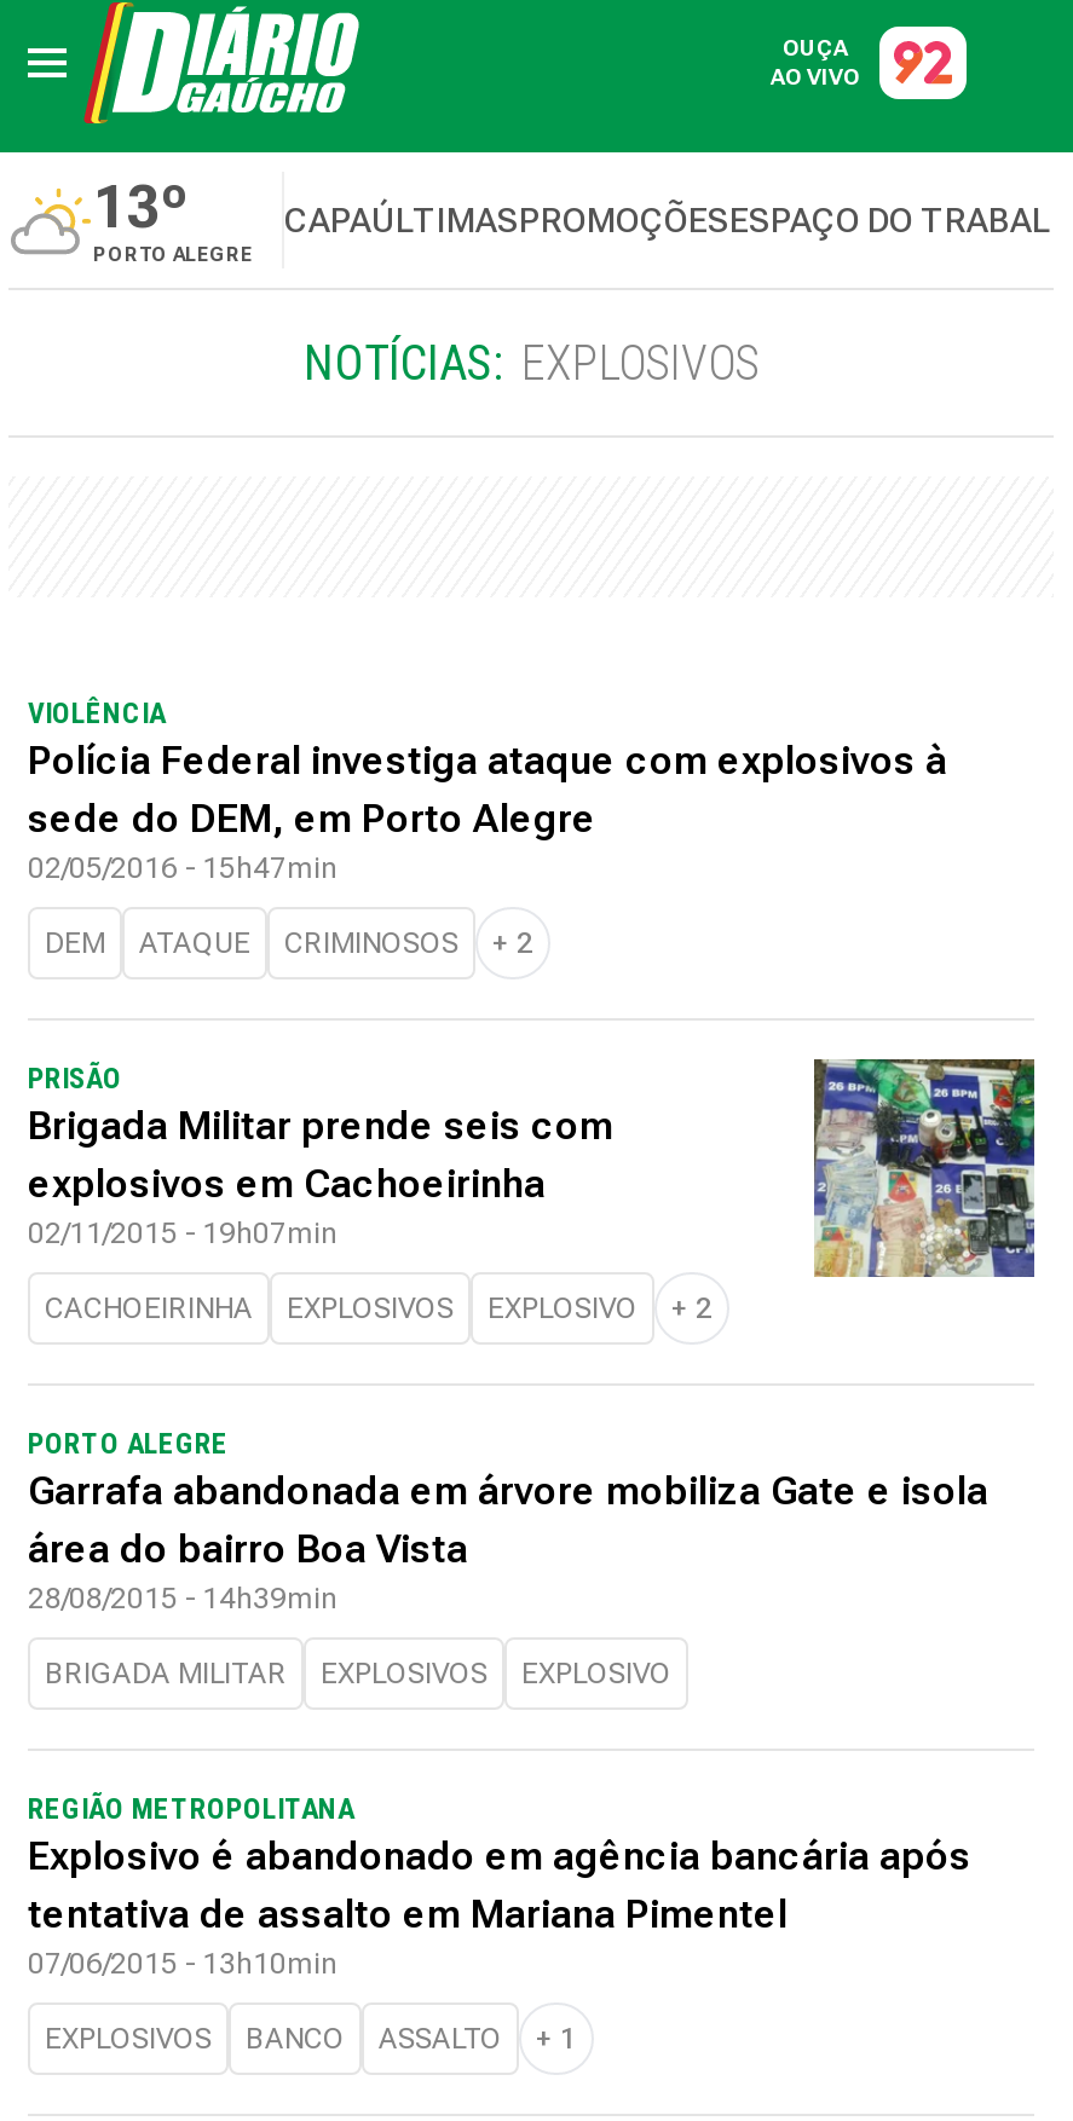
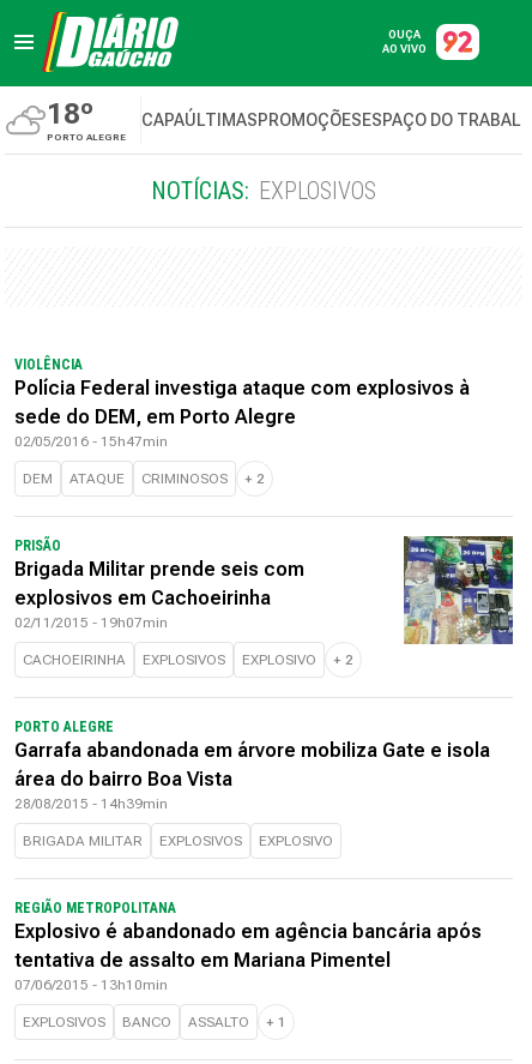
[93,174,188,242] 13º -> [47,97,93,131] 18º

